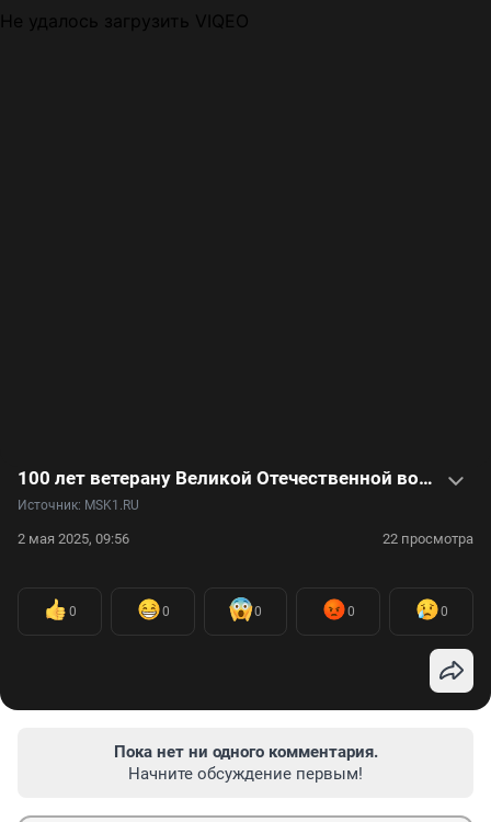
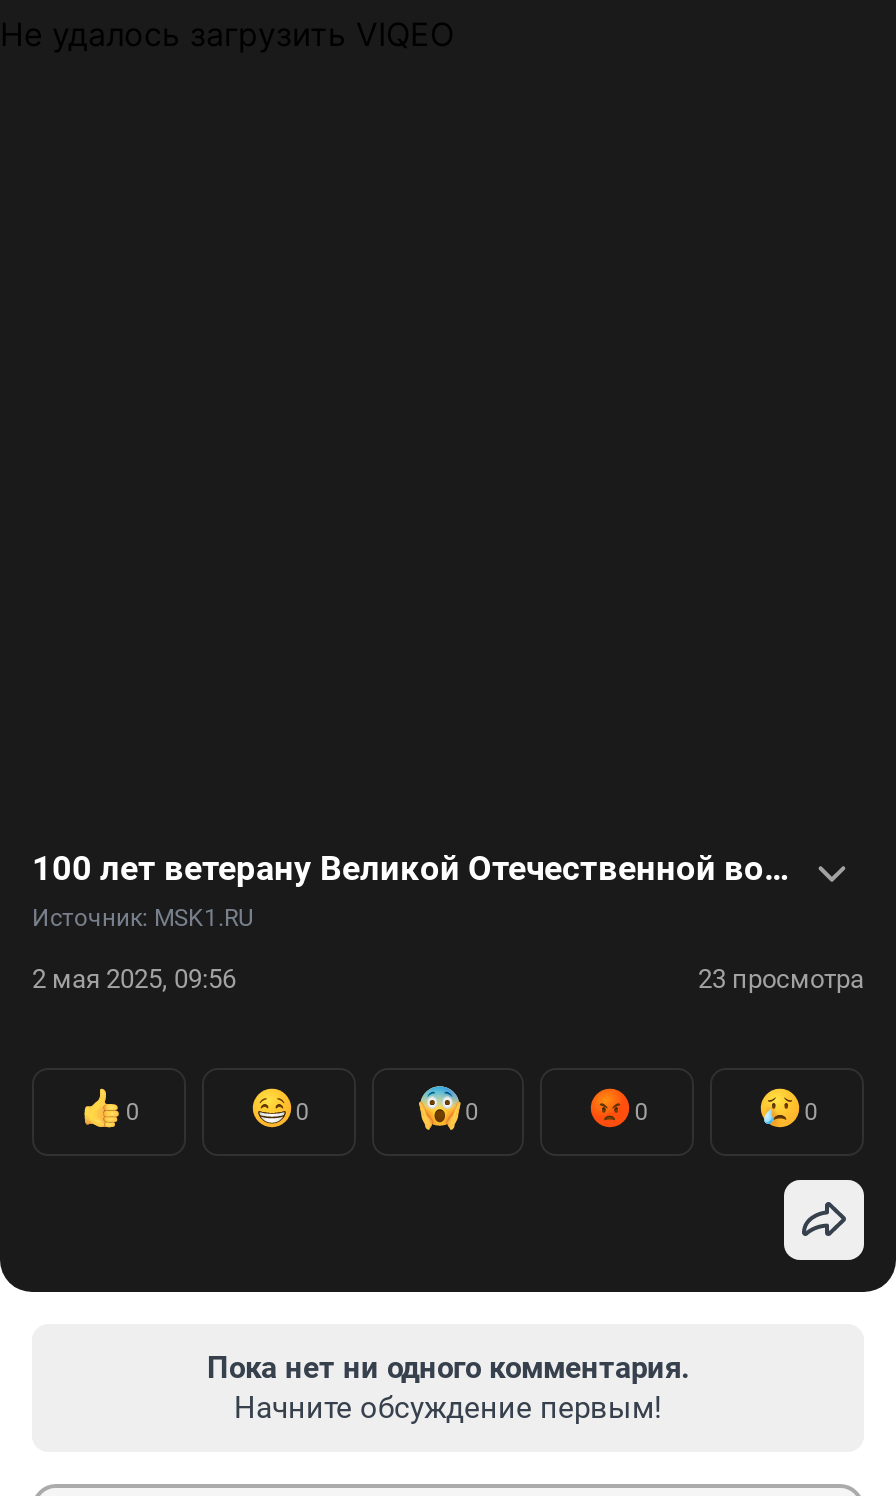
[382,530,473,547] 22 просмотра -> [698,964,864,994] 23 просмотра

